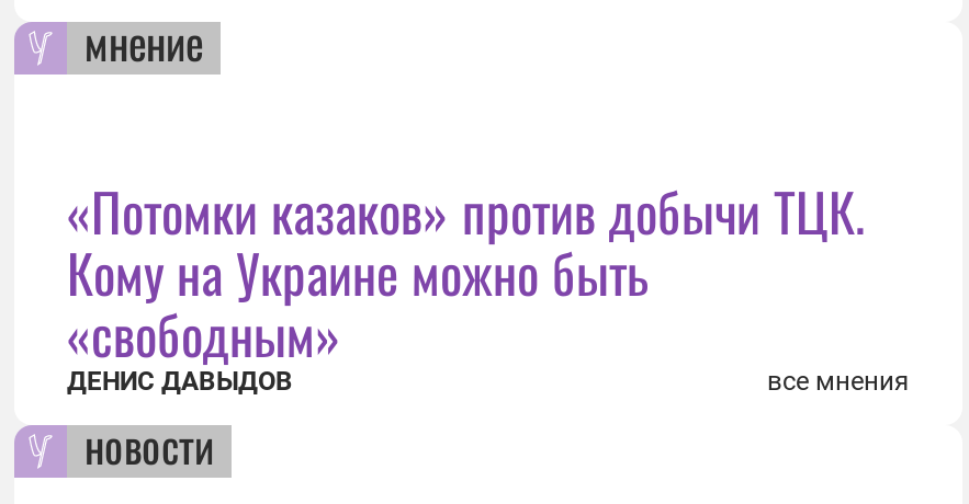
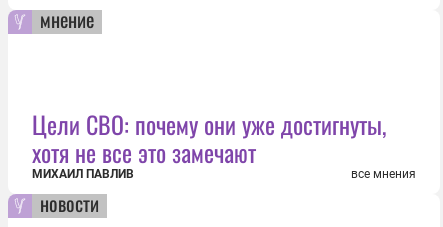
[67,172,866,397] «Потомки казаков» против добычи ТЦК. | Кому на Украине можно быть | «свободным» | ДЕНИС ДАВЫДОВ -> [32,106,386,181] Цели СВО: почему они уже достигнуты, | хотя не все это замечают | МИХАИЛ ПАВЛИВ

